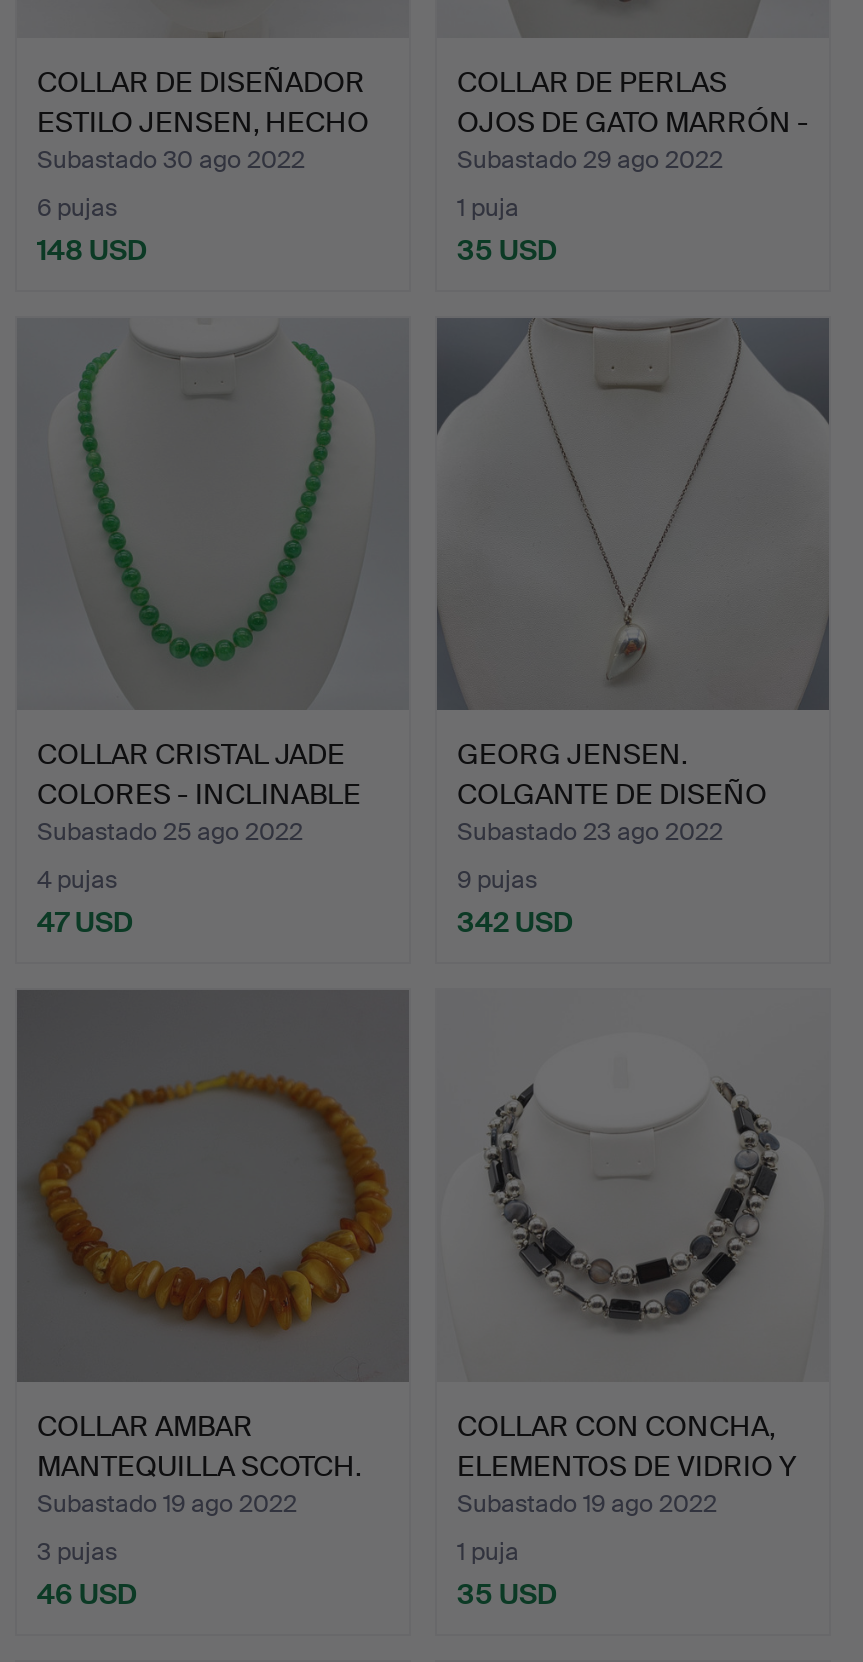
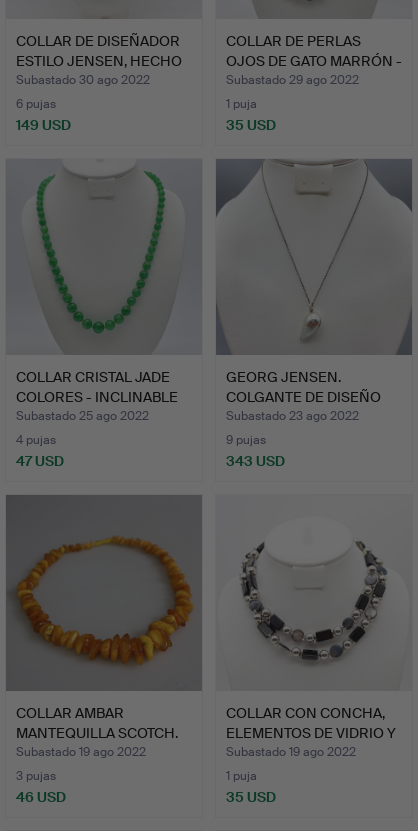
[37,231,147,267] 148 USD -> [16,116,71,134] 149 USD
[457,903,573,939] 342 USD -> [226,452,285,470] 343 USD

